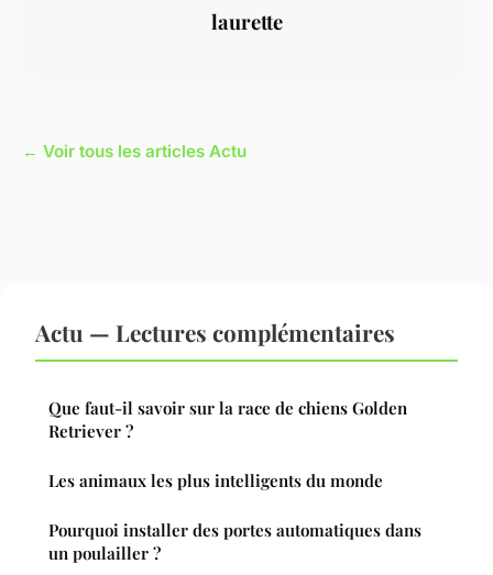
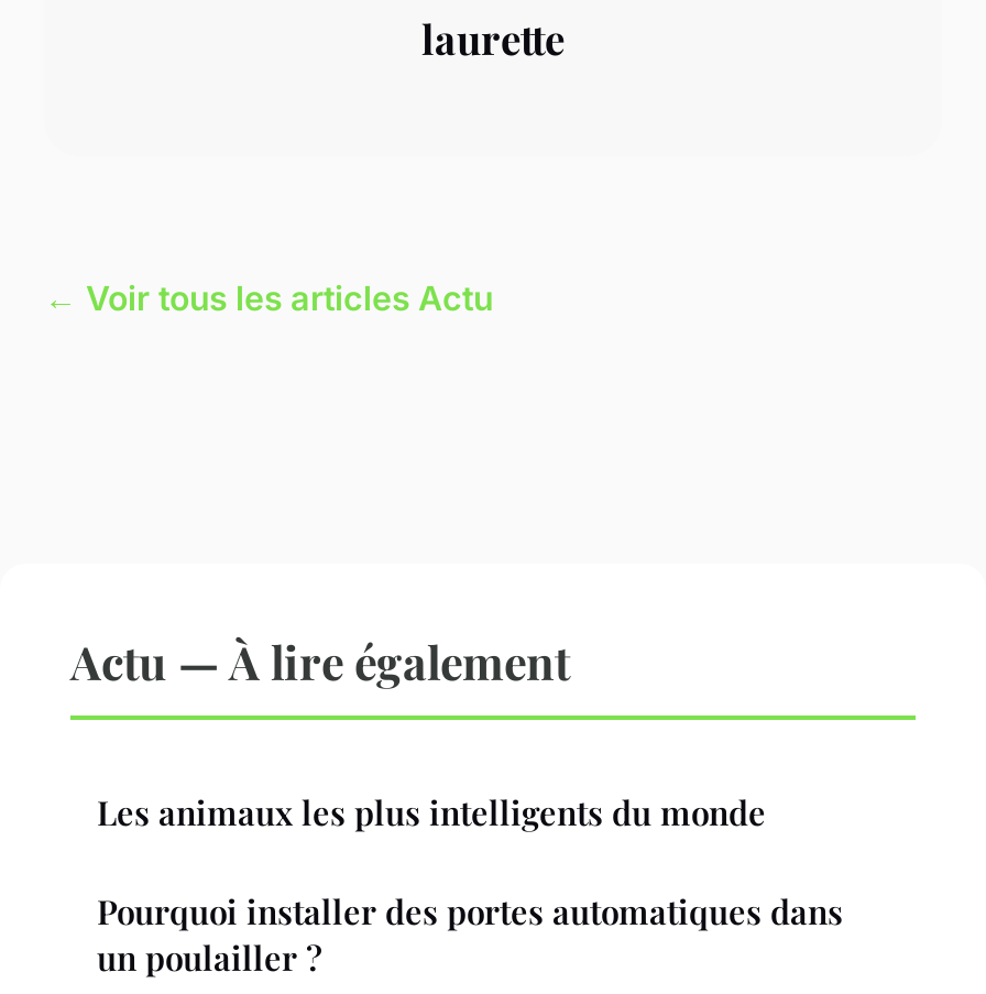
[35,317,407,442] Actu — Lectures complémentaires | Que faut-il savoir sur la race de chiens Golden | Retriever ? -> [70,630,570,692] Actu — À lire également

